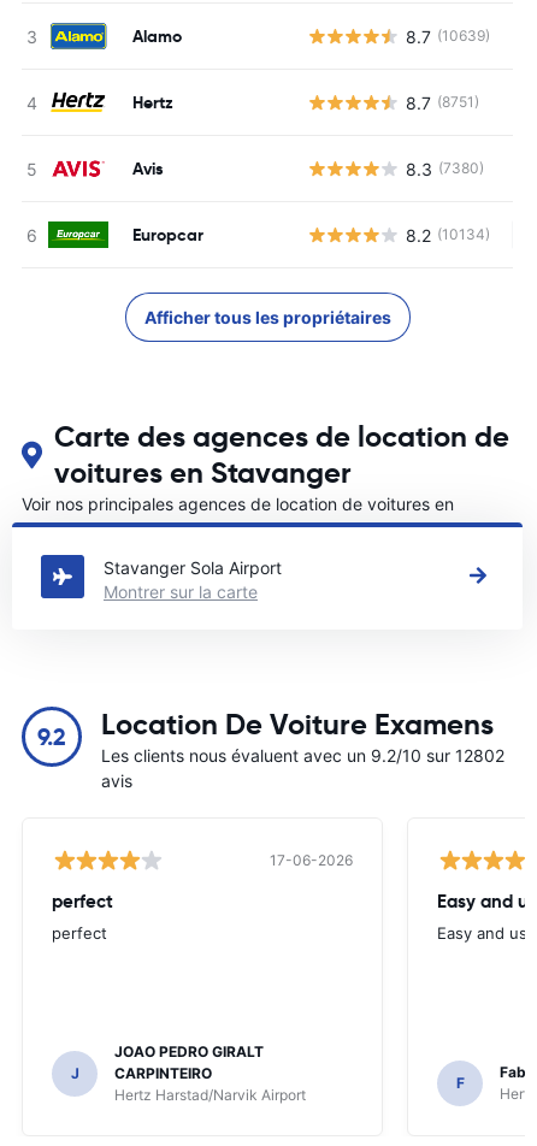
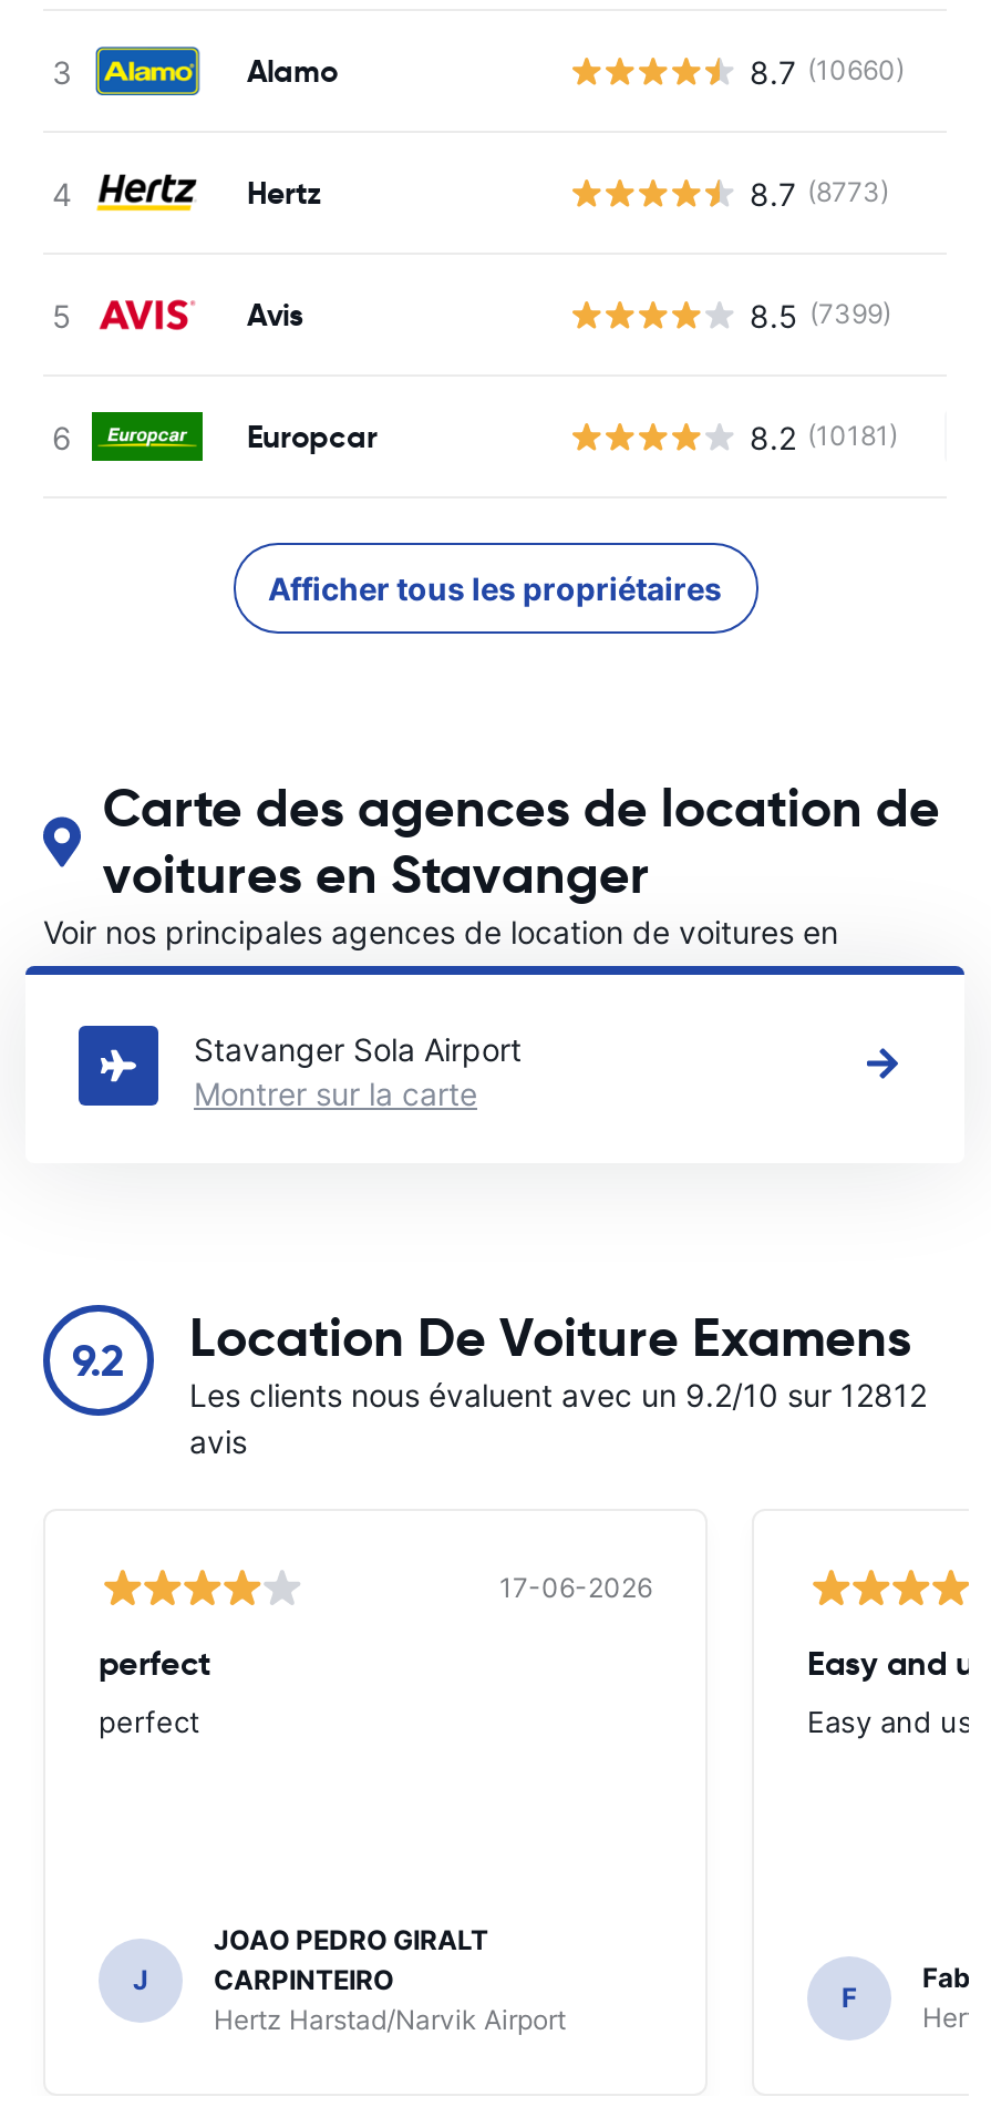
[406,26,490,46] 8.7 (10639) -> [750,52,905,90] 8.7 (10660)
[406,92,479,113] 8.7 (8751) -> [750,174,889,212] 8.7 (8773)
[406,158,484,179] 8.3 (7380) -> [750,296,891,333] 8.5 (7399)
[406,225,490,245] 8.2 (10134) -> [750,418,898,455] 8.2 (10181)
[101,745,504,766] Les clients nous évaluent avec un 9.2/10 sur 12802 -> [189,1376,927,1414] Les clients nous évaluent avec un 9.2/10 sur 12812

